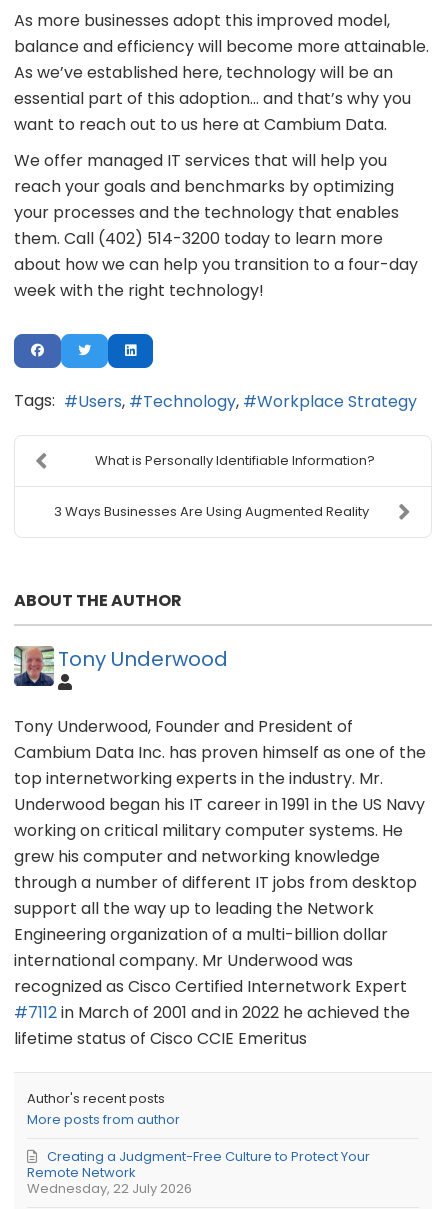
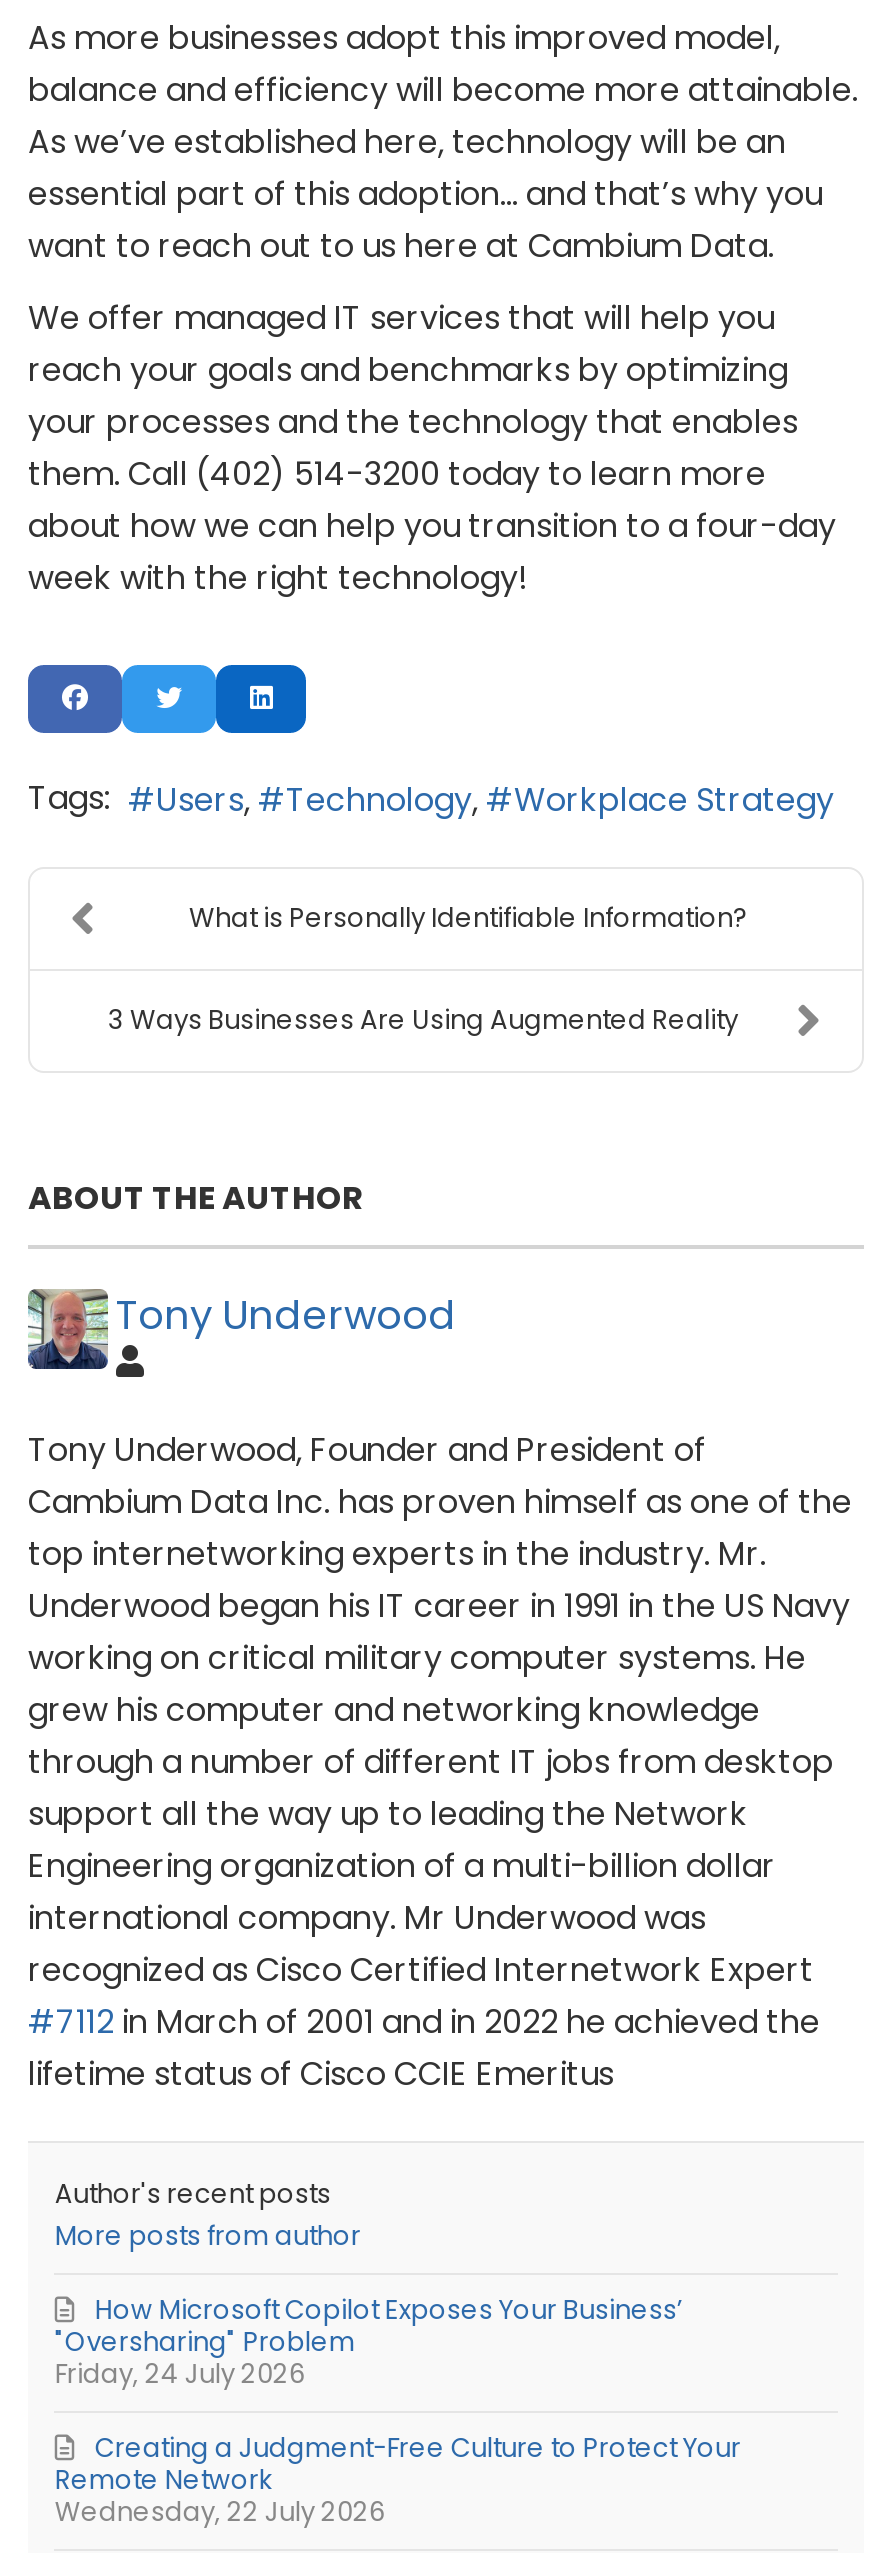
none -> [55,2355,305,2393] Friday, 24 July 2026
none -> [55,2291,683,2361] How Microsoft Copilot Exposes Your Business’ | "Oversharing" Problem

